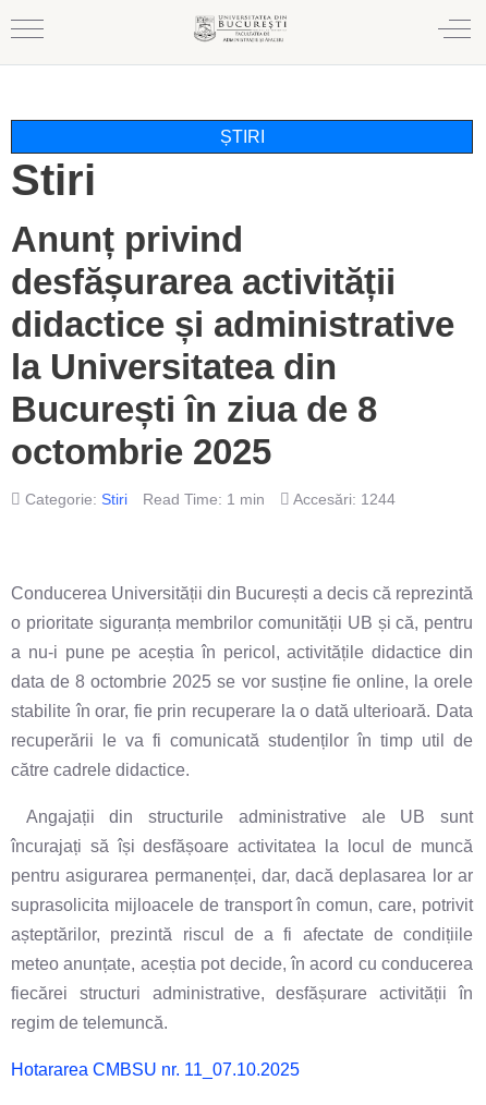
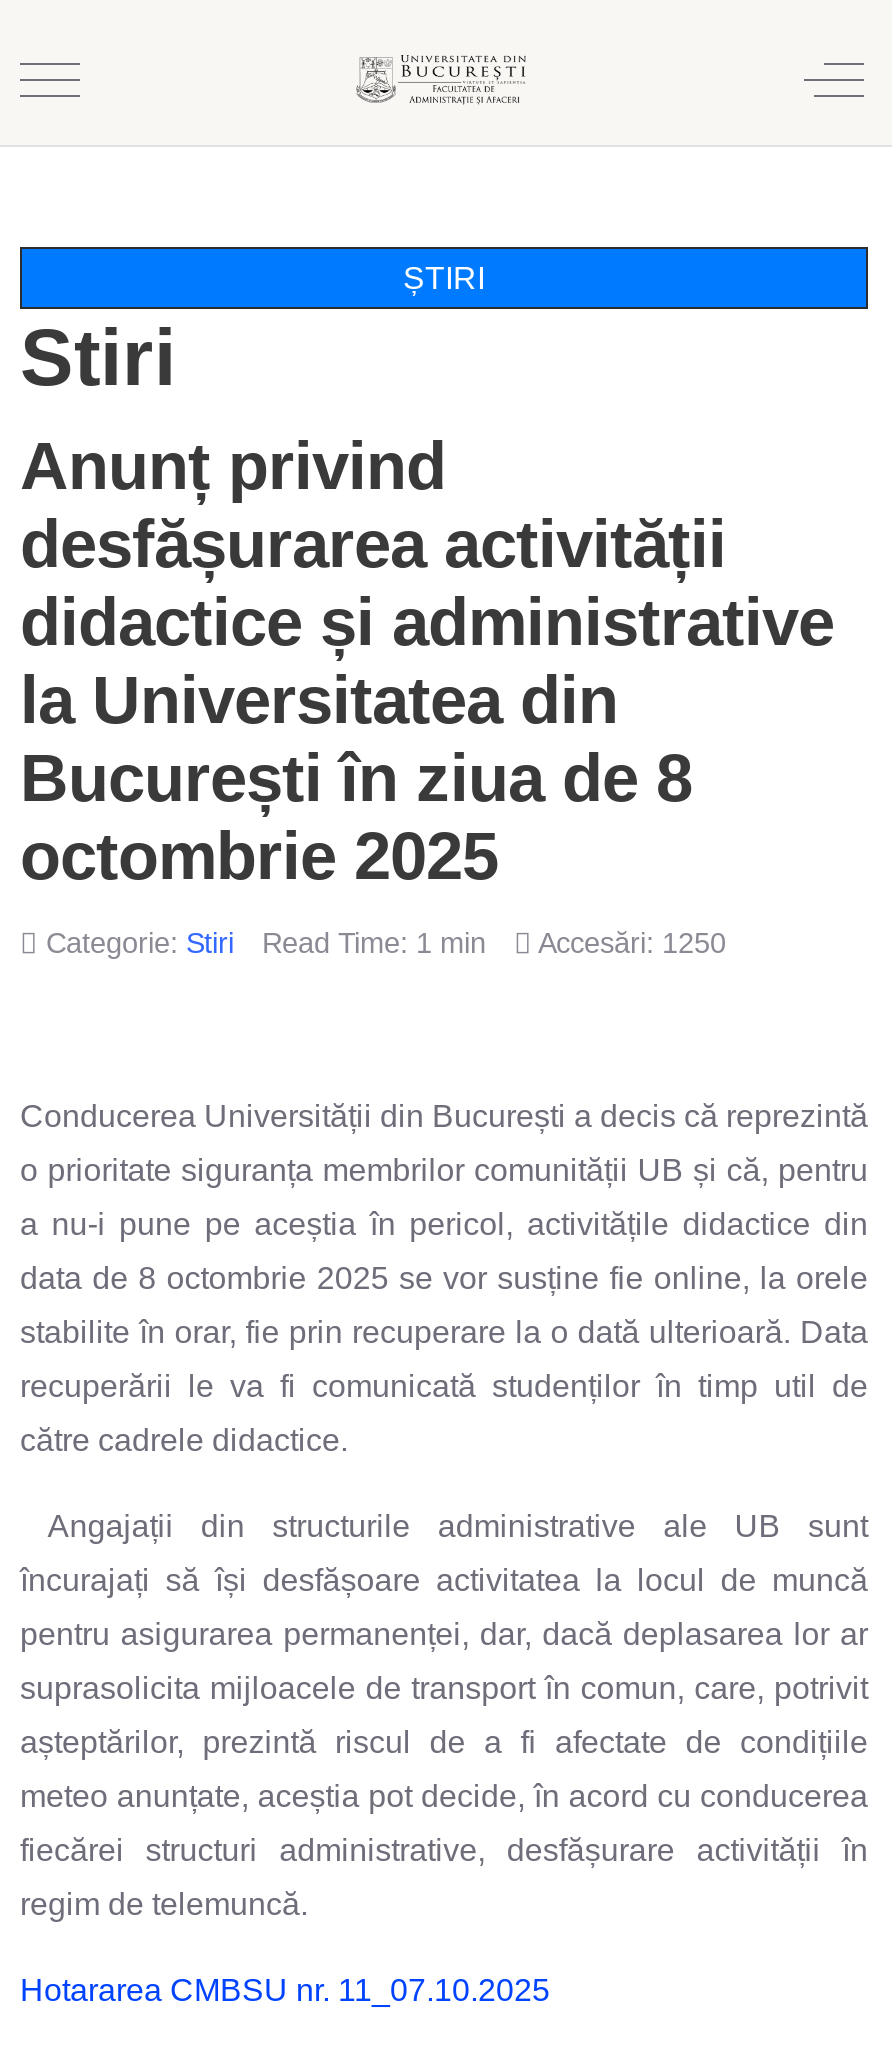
[21,490,396,508] Categorie: Stiri Read Time: 1 min Accesări: 1244 -> [38,927,726,959] Categorie: Stiri Read Time: 1 min Accesări: 1250

